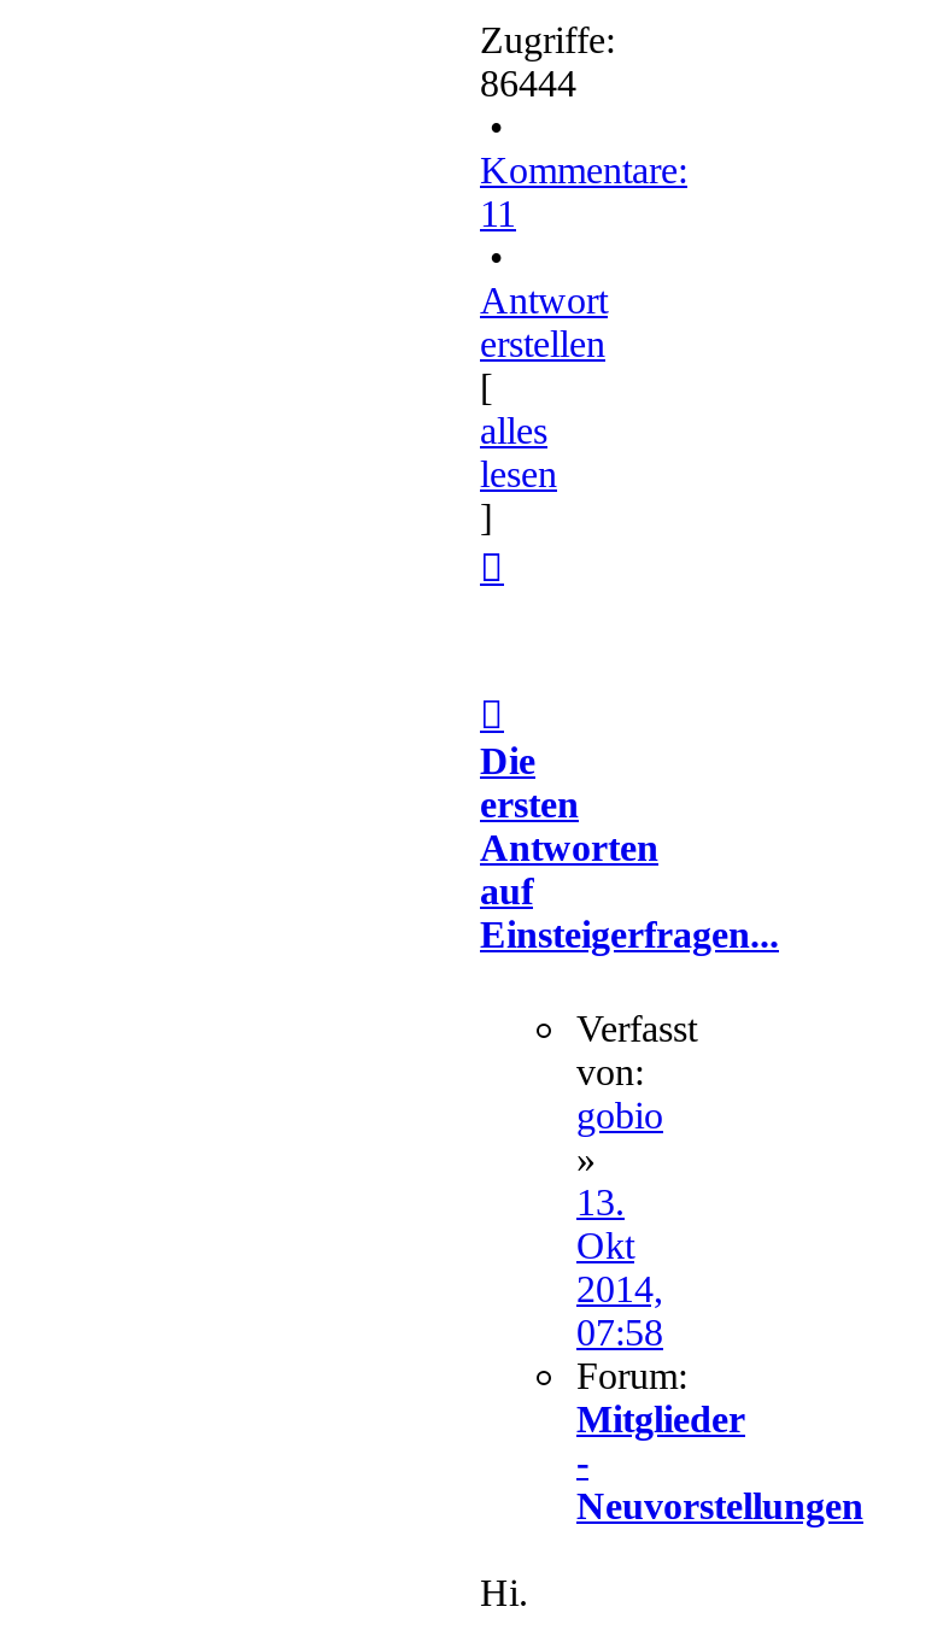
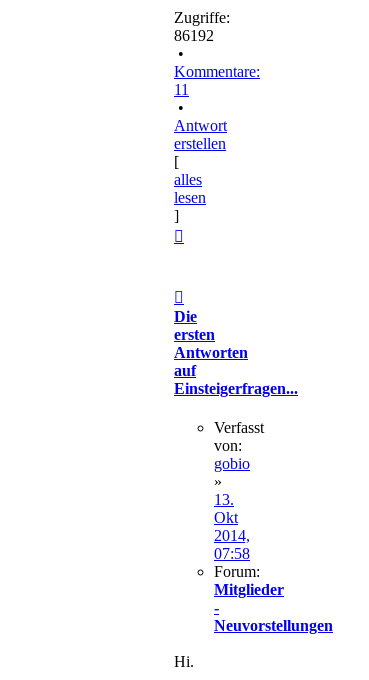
[480,62,576,103] 86444 -> [174,27,214,44] 86192

